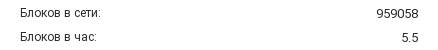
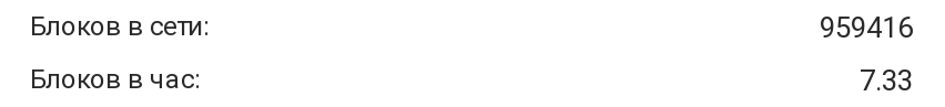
[376,6,418,21] 959058 -> [820,11,913,44] 959416
[401,30,418,45] 5.5 -> [860,64,913,97] 7.33

